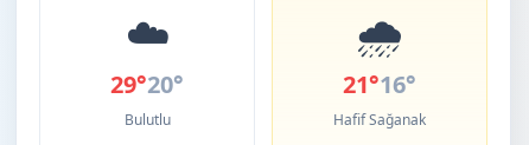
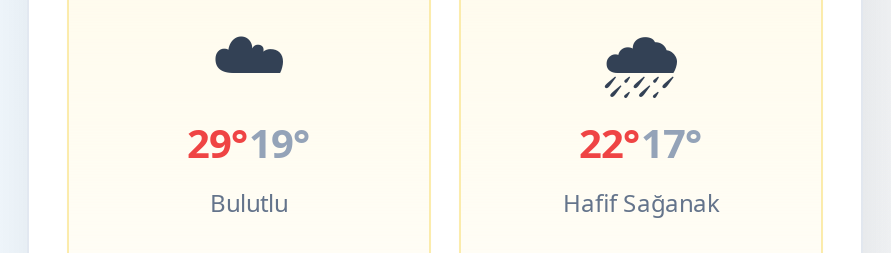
[110,68,184,100] 29°20° -> [187,116,311,170] 29°19°
[343,68,416,100] 21°16° -> [579,116,703,170] 22°17°

